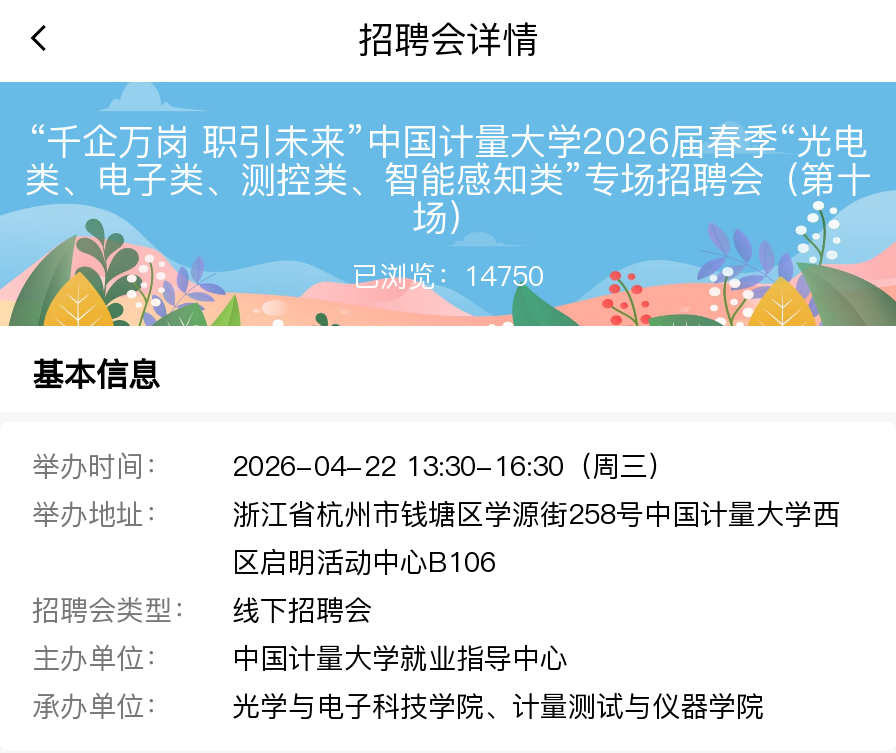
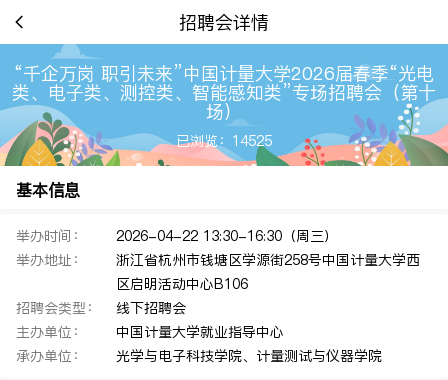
[352,256,544,296] 已浏览：14750 -> [176,131,272,151] 已浏览：14525

